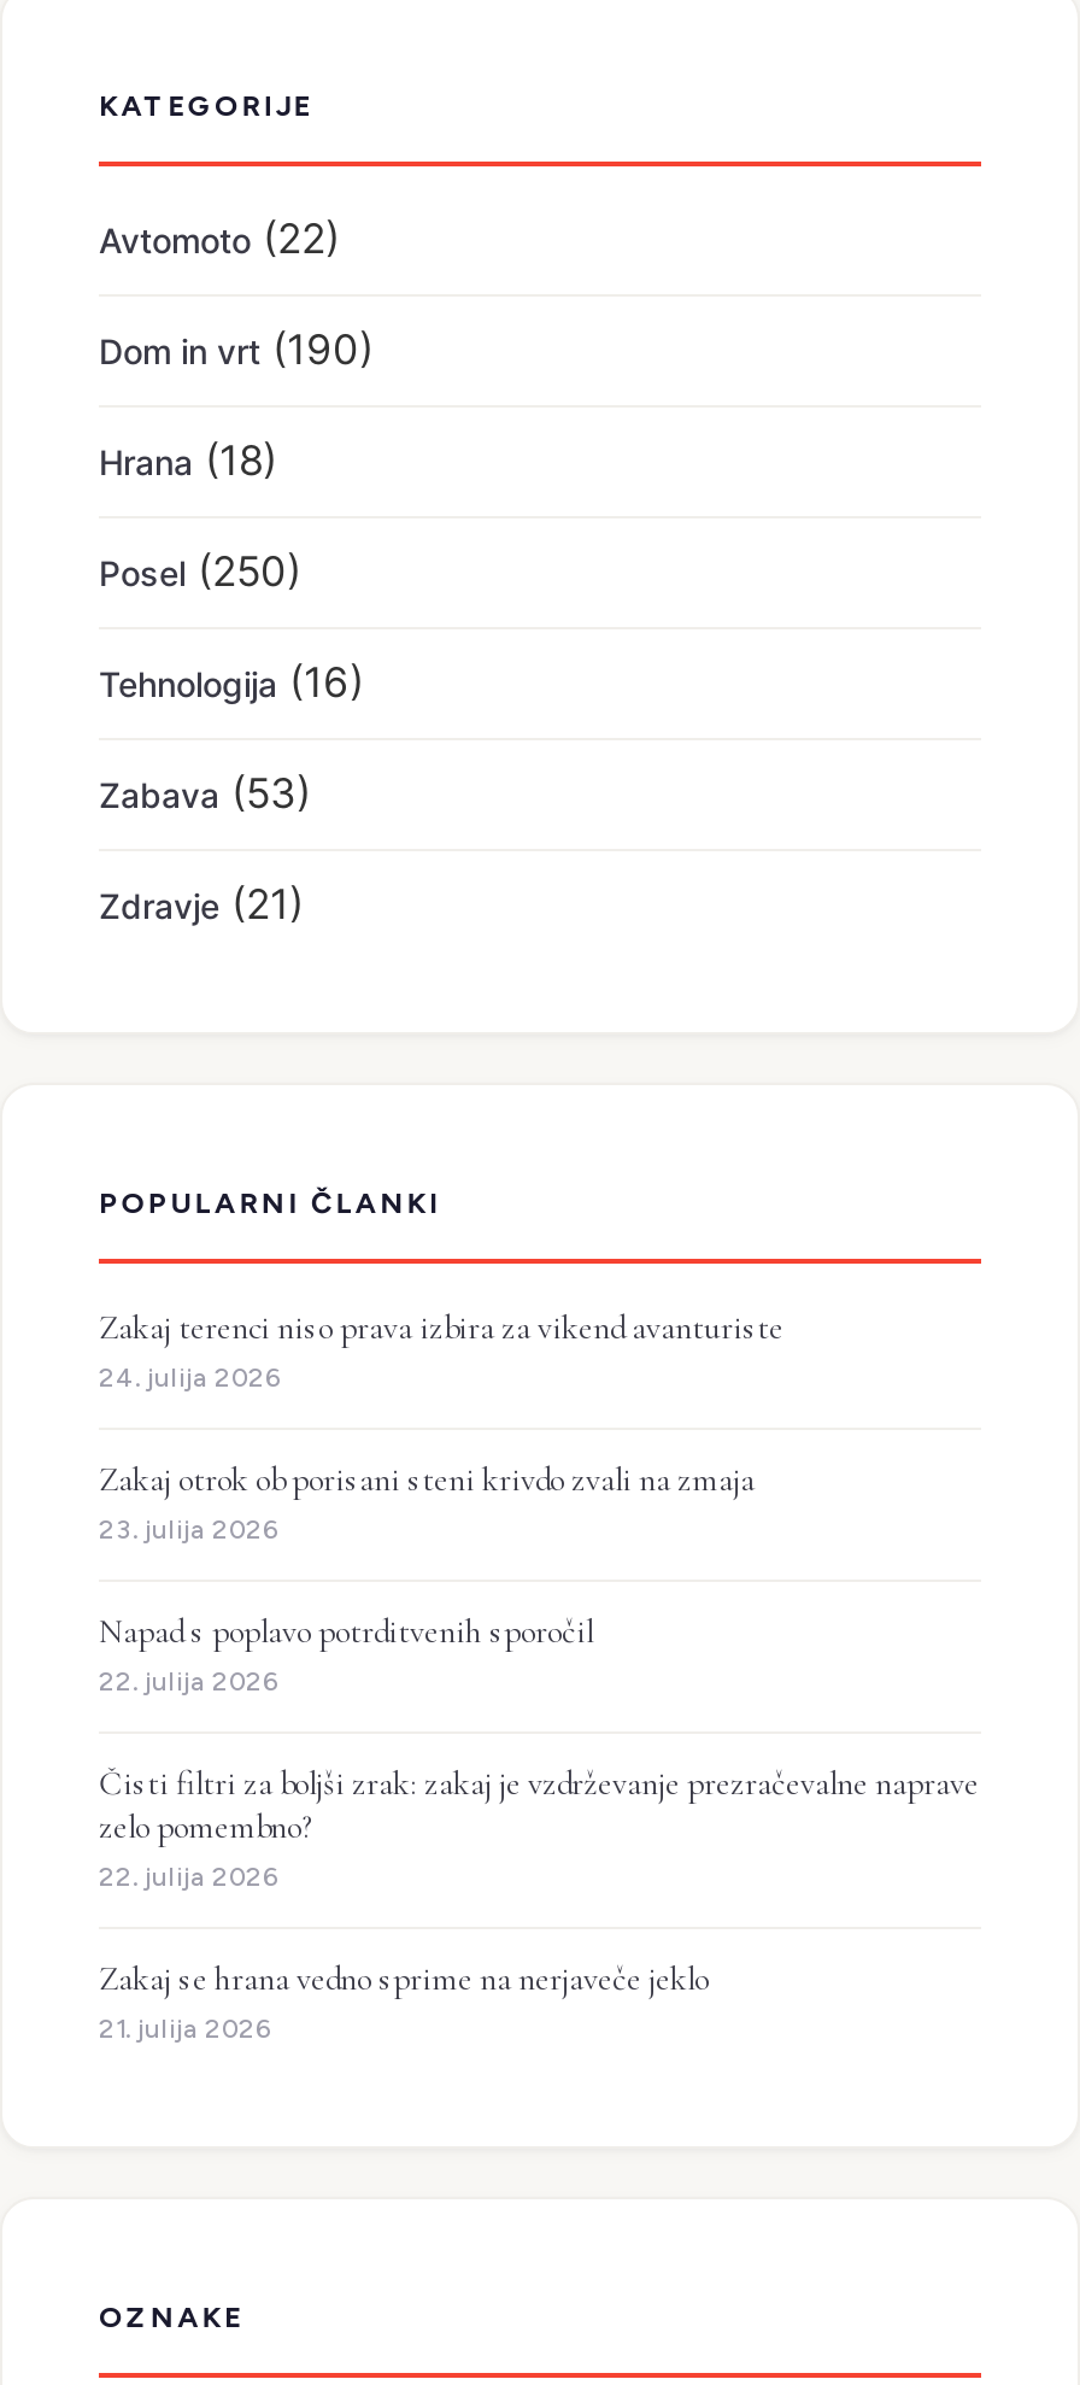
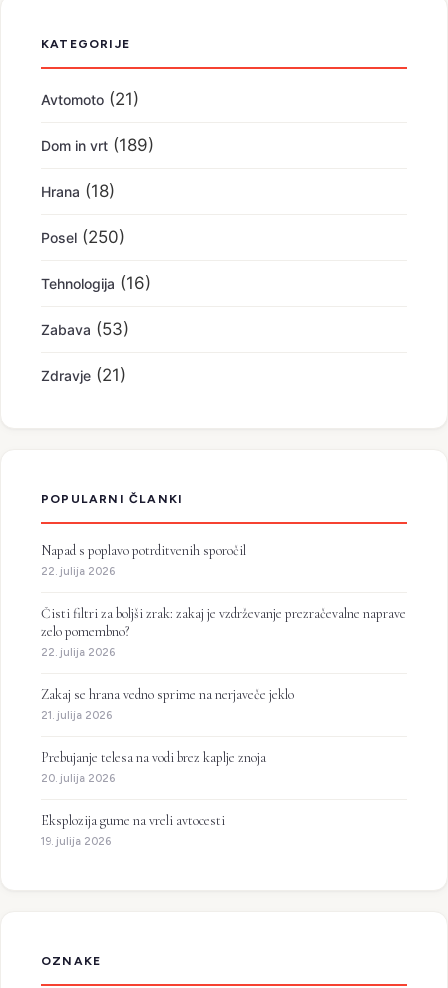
[99,215,340,263] Avtomoto (22) -> [41,89,139,109] Avtomoto (21)
[99,326,374,374] Dom in vrt (190) -> [41,135,154,155] Dom in vrt (189)
[99,1307,783,1546] Zakaj terenci niso prava izbira za vikend avanturiste | 24. julija 2026 | Zakaj otrok ob porisani steni krivdo zvali na zmaja | 23. julija 2026 -> none
moved [99,1611,979,2045] -> [41,542,406,722]: Napad s poplavo potrditvenih sporočil | 22. julija 2026 | Čisti filtri za boljši zrak: zakaj je vzdrževanje prezračevalne naprave | zelo pomembno? | 22. julija 2026 | Zakaj se hrana vedno sprime na nerjaveče jeklo | 21. julija 2026
none -> [41,749,266,848] Prebujanje telesa na vodi brez kaplje znoja | 20. julija 2026 | Eksplozija gume na vreli avtocesti | 19. julija 2026

